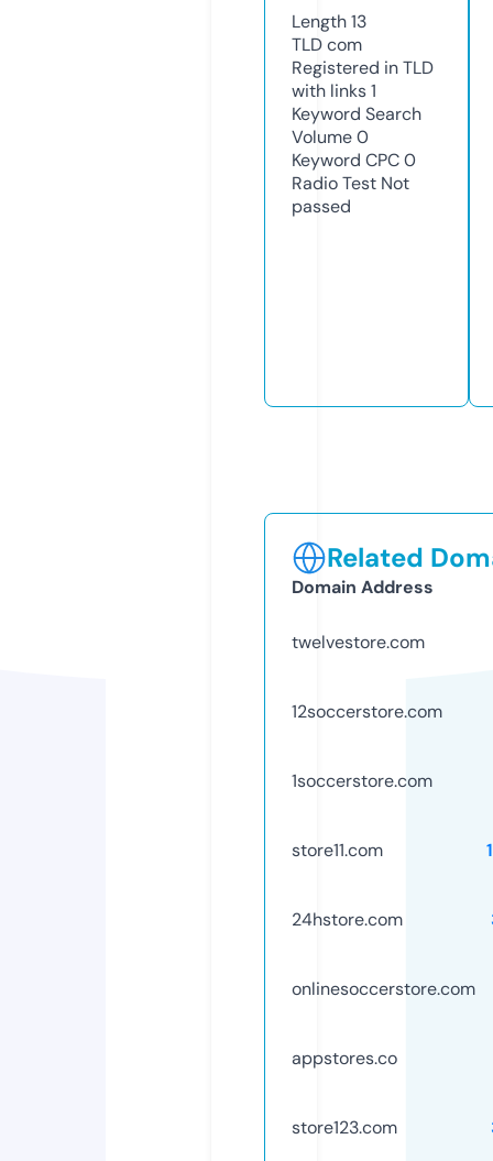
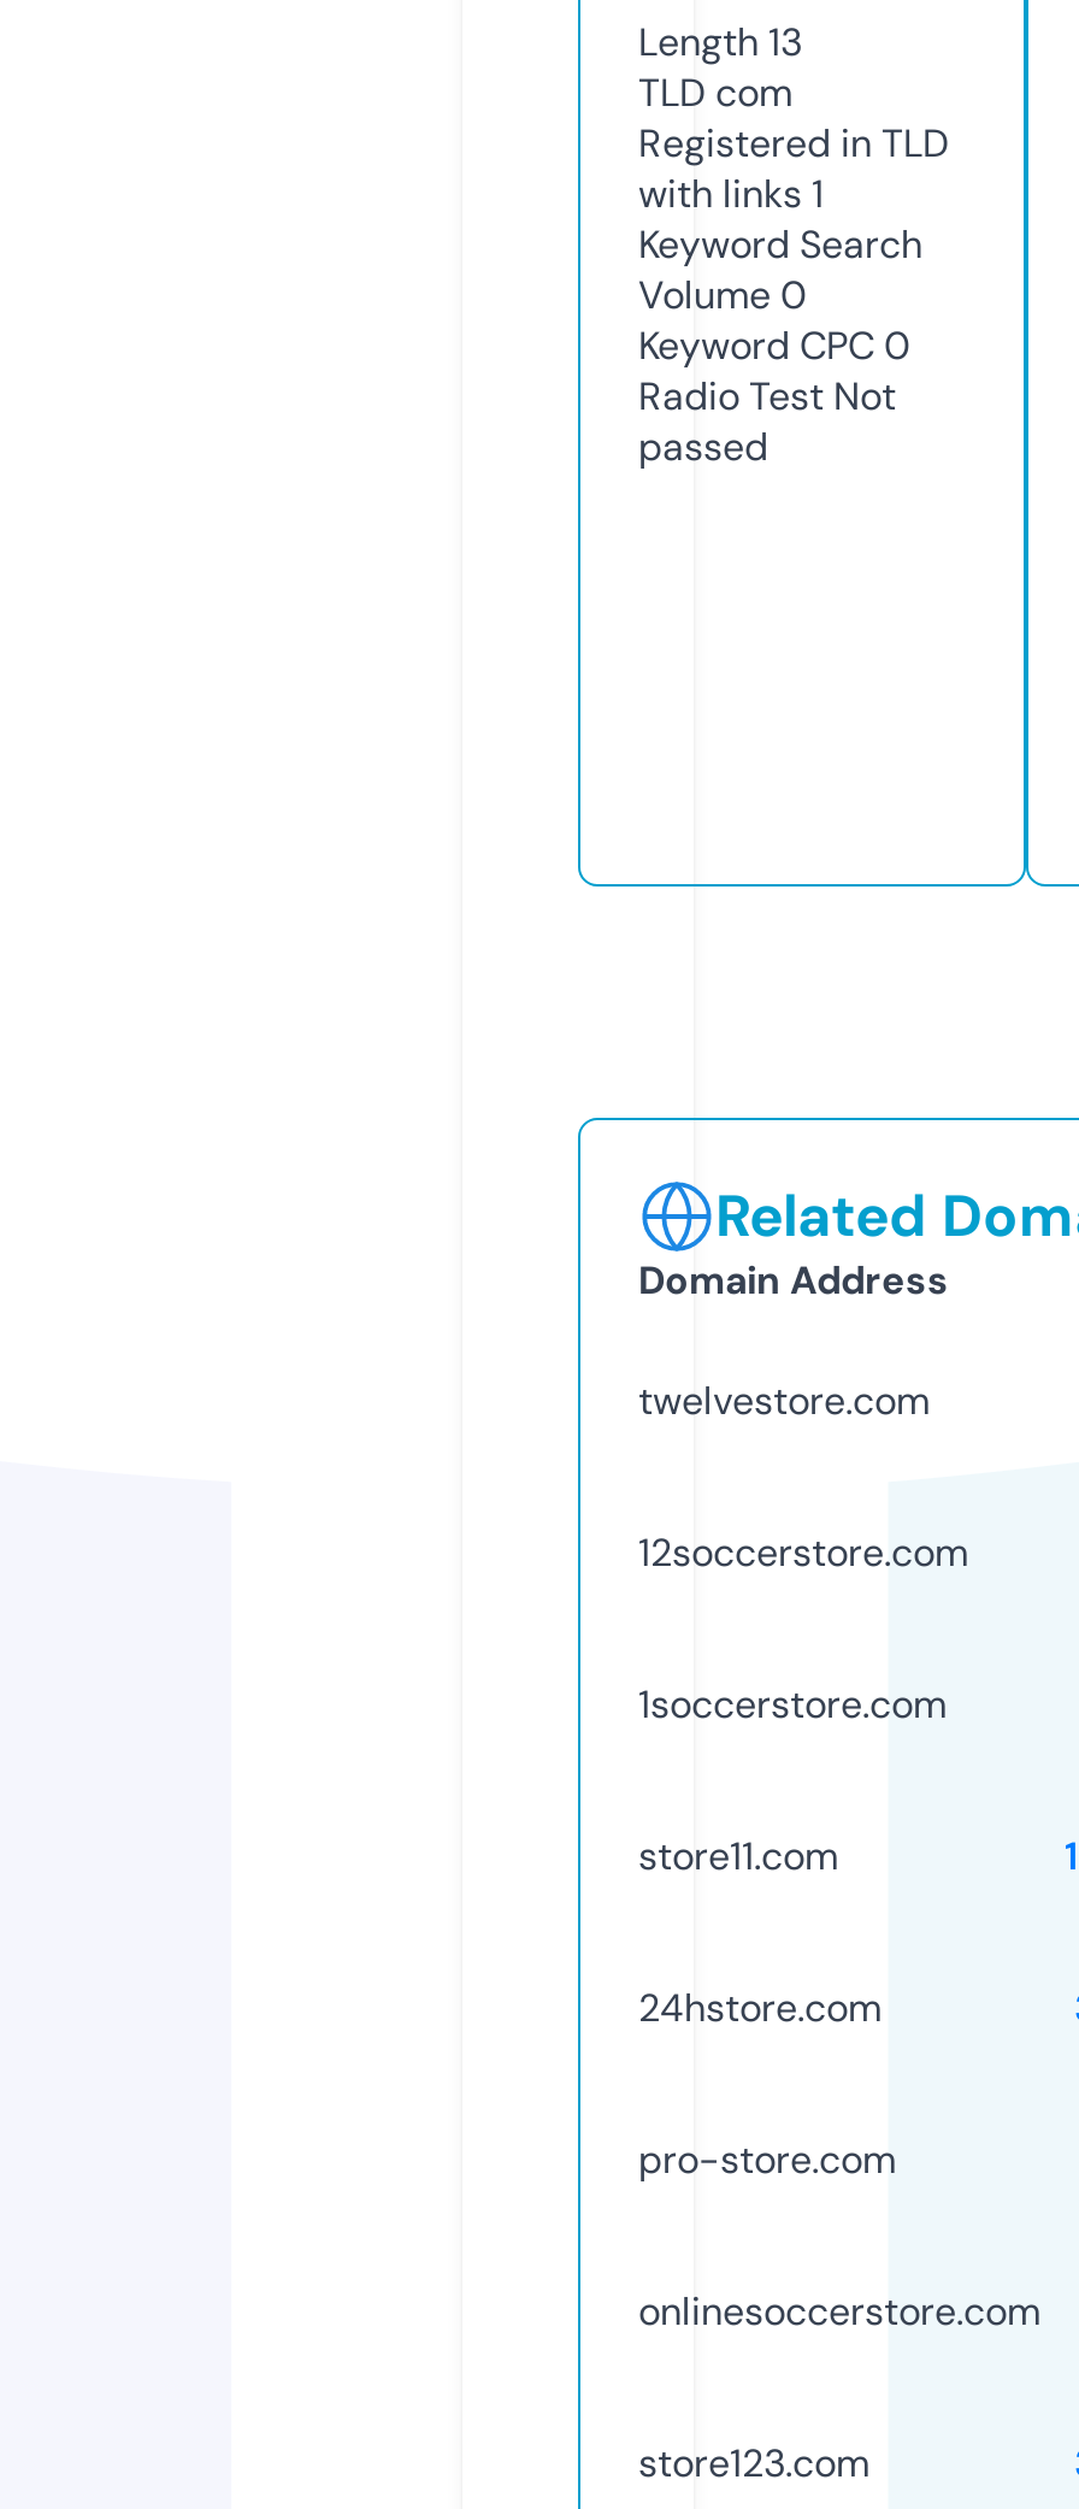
none -> [638,2134,896,2185] pro-store.com
moved [292,977,475,1000] -> [638,2286,1040,2336]: onlinesoccerstore.com
[292,1046,397,1069] appstores.co -> none

